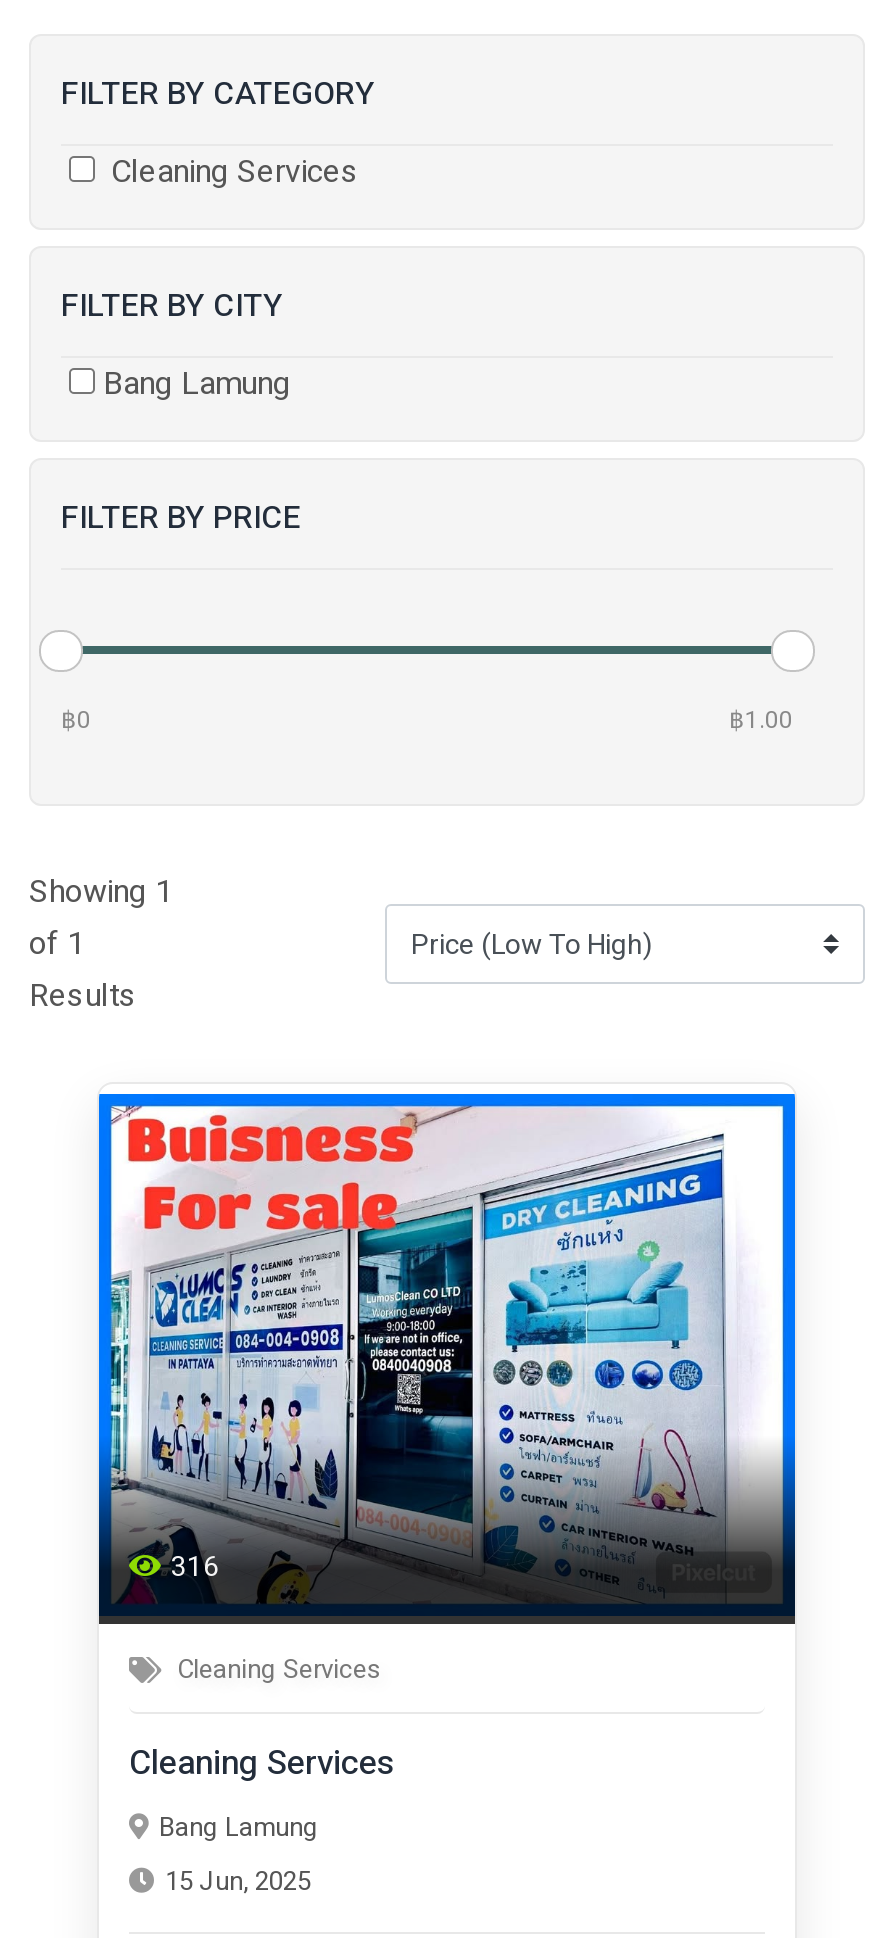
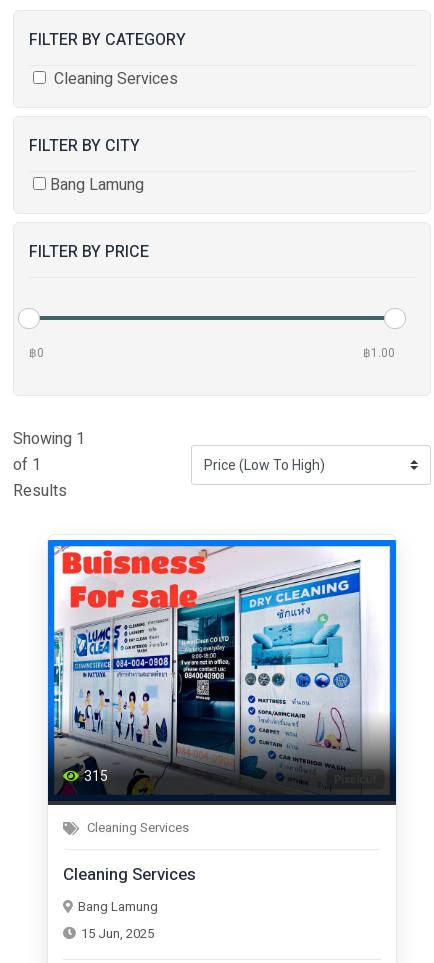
[171,1546,219,1588] 316 -> [84,766,108,787] 315

